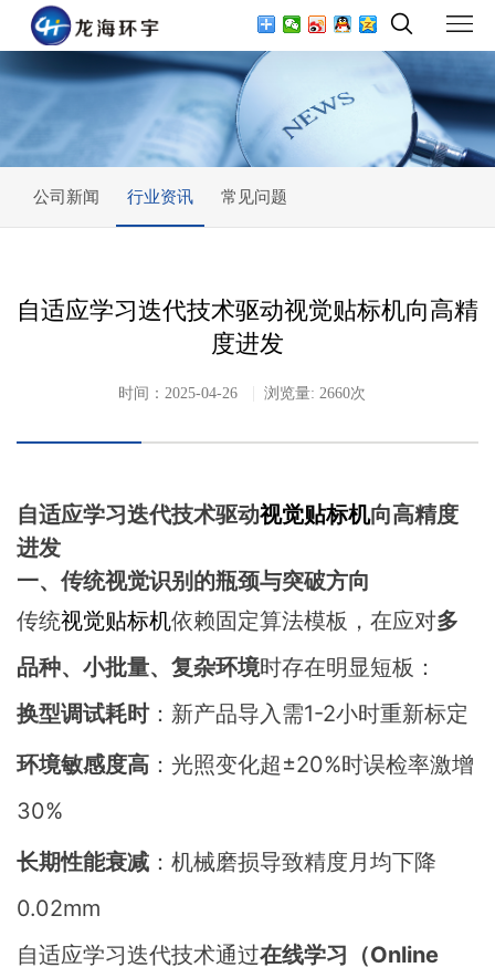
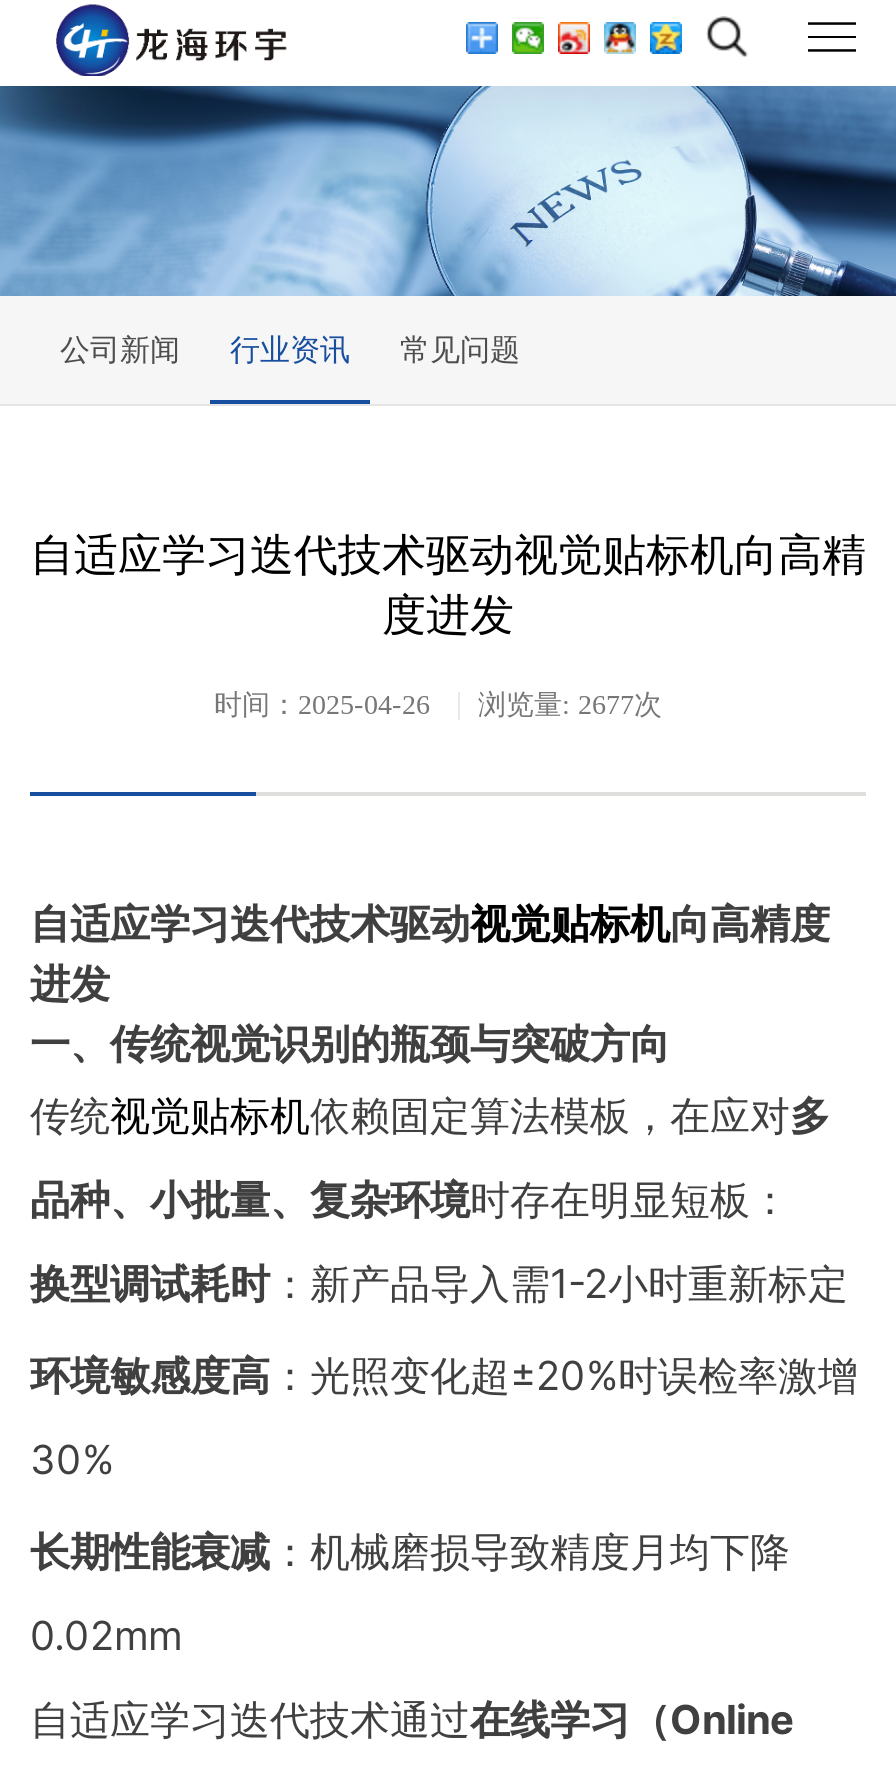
[118,385,366,402] 时间：2025-04-26 浏览量: 2660次 -> [214,690,662,720] 时间：2025-04-26 浏览量: 2677次

